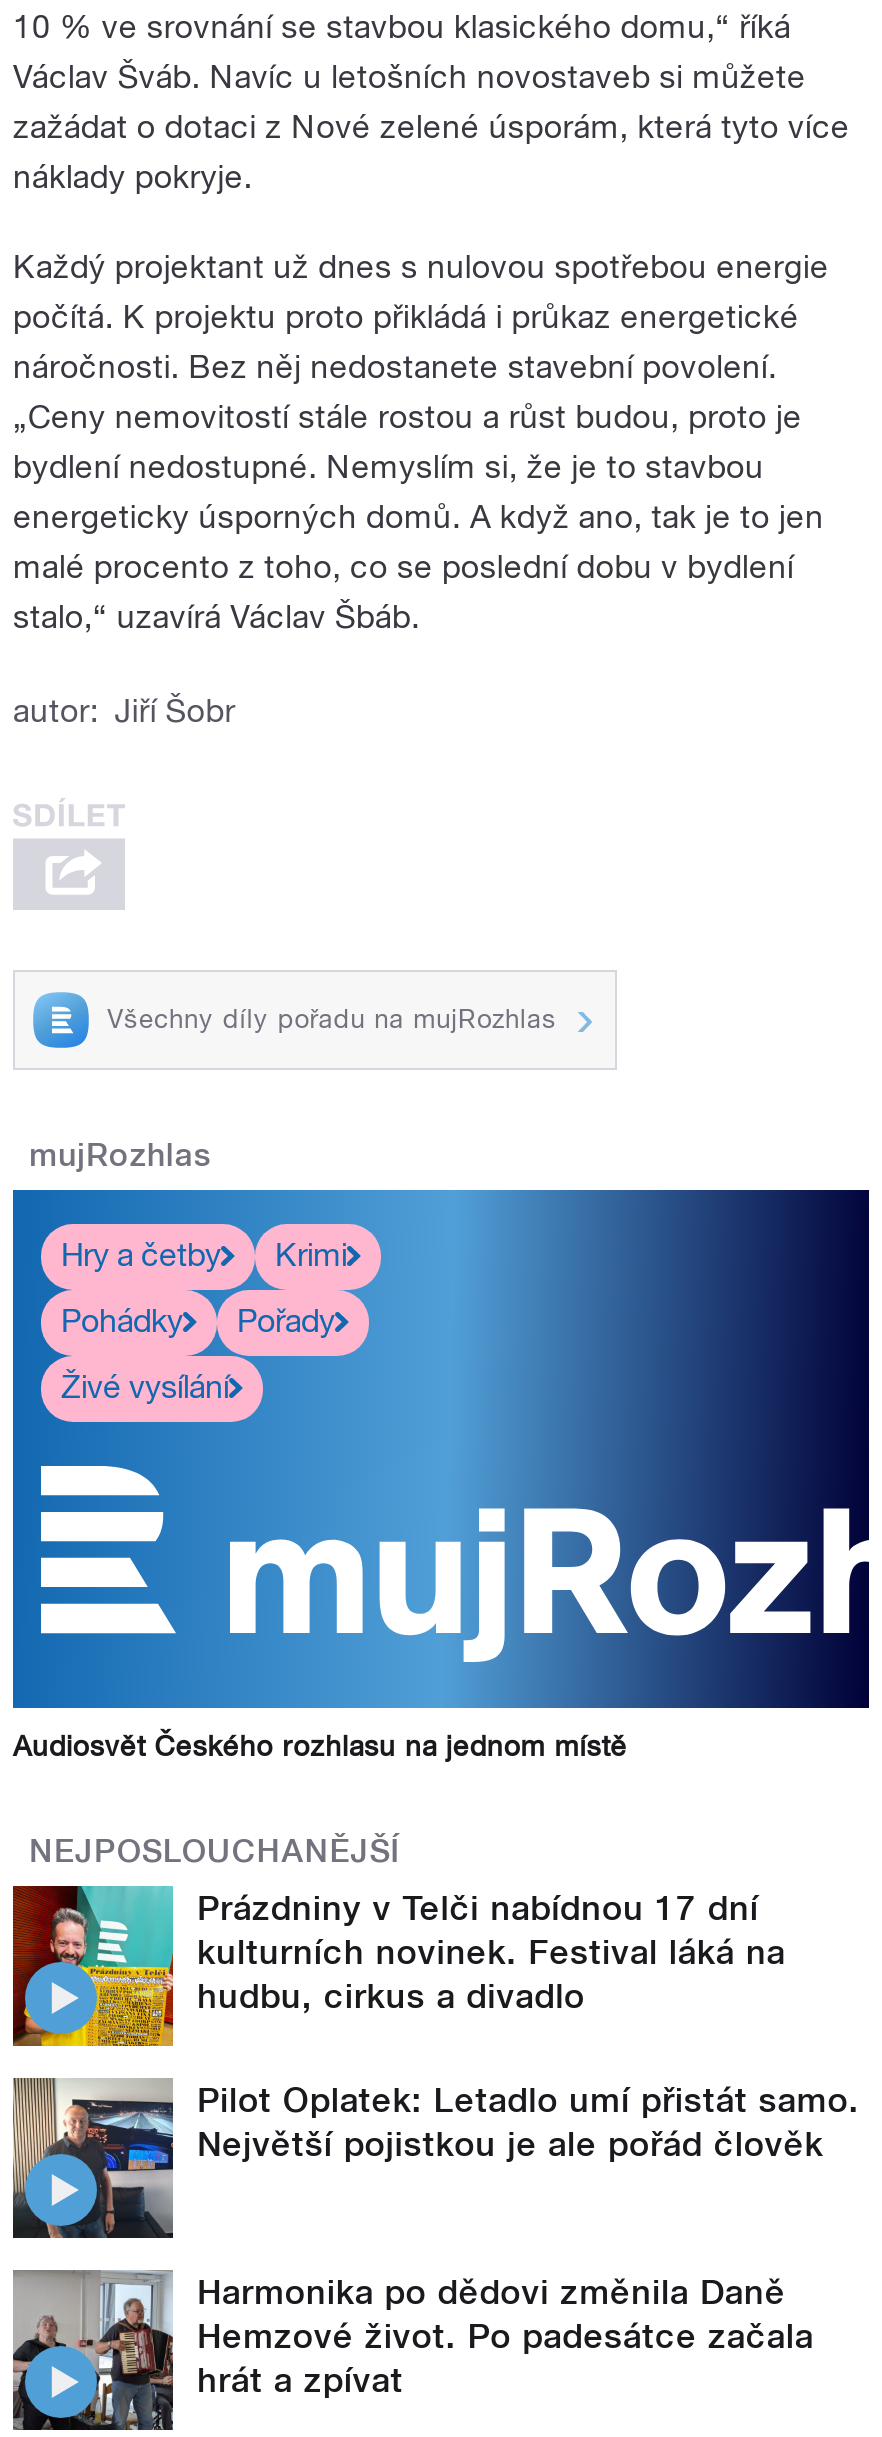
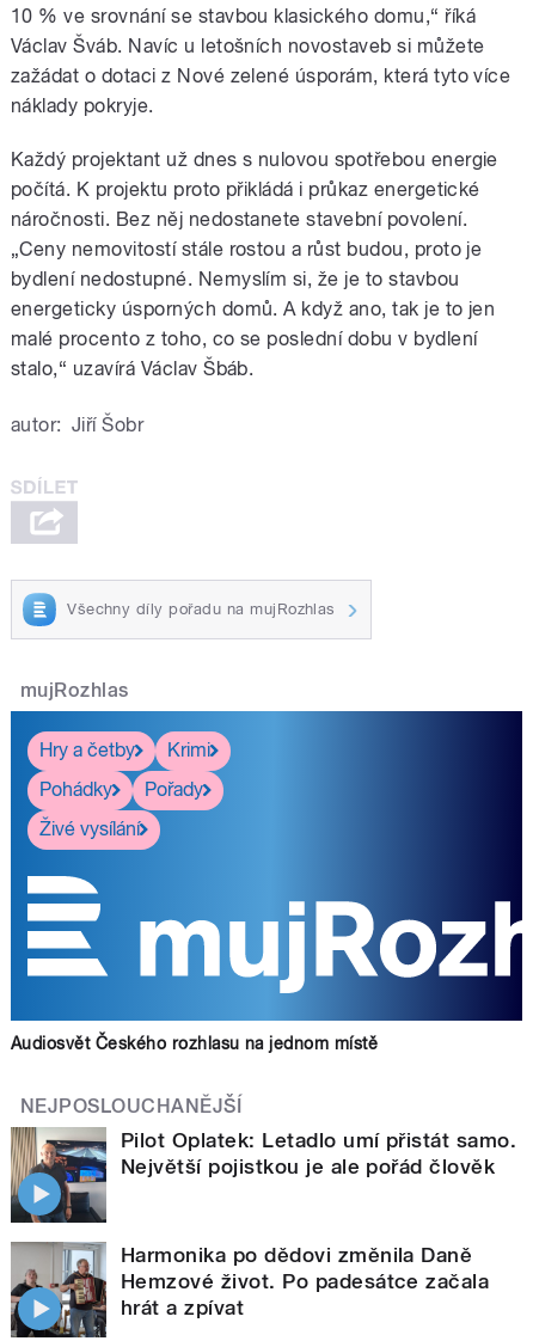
[11,1884,786,2048] [image] | Prázdniny v Telči nabídnou 17 dní | kulturních novinek. Festival láká na | hudbu, cirkus a divadlo -> none

